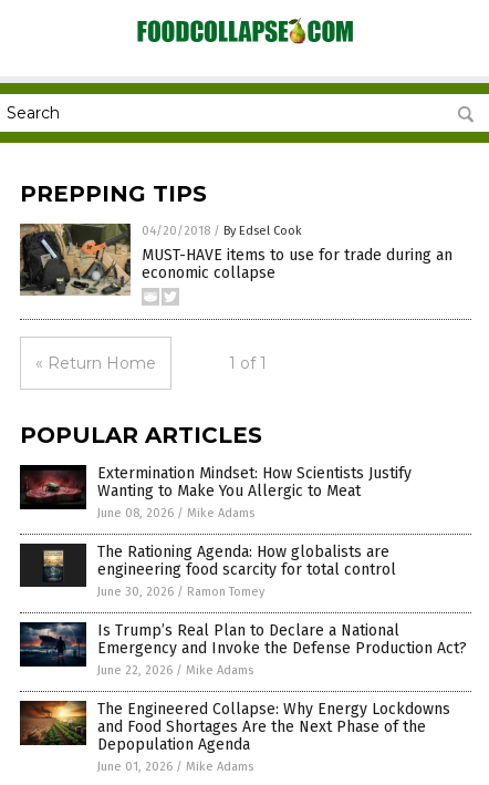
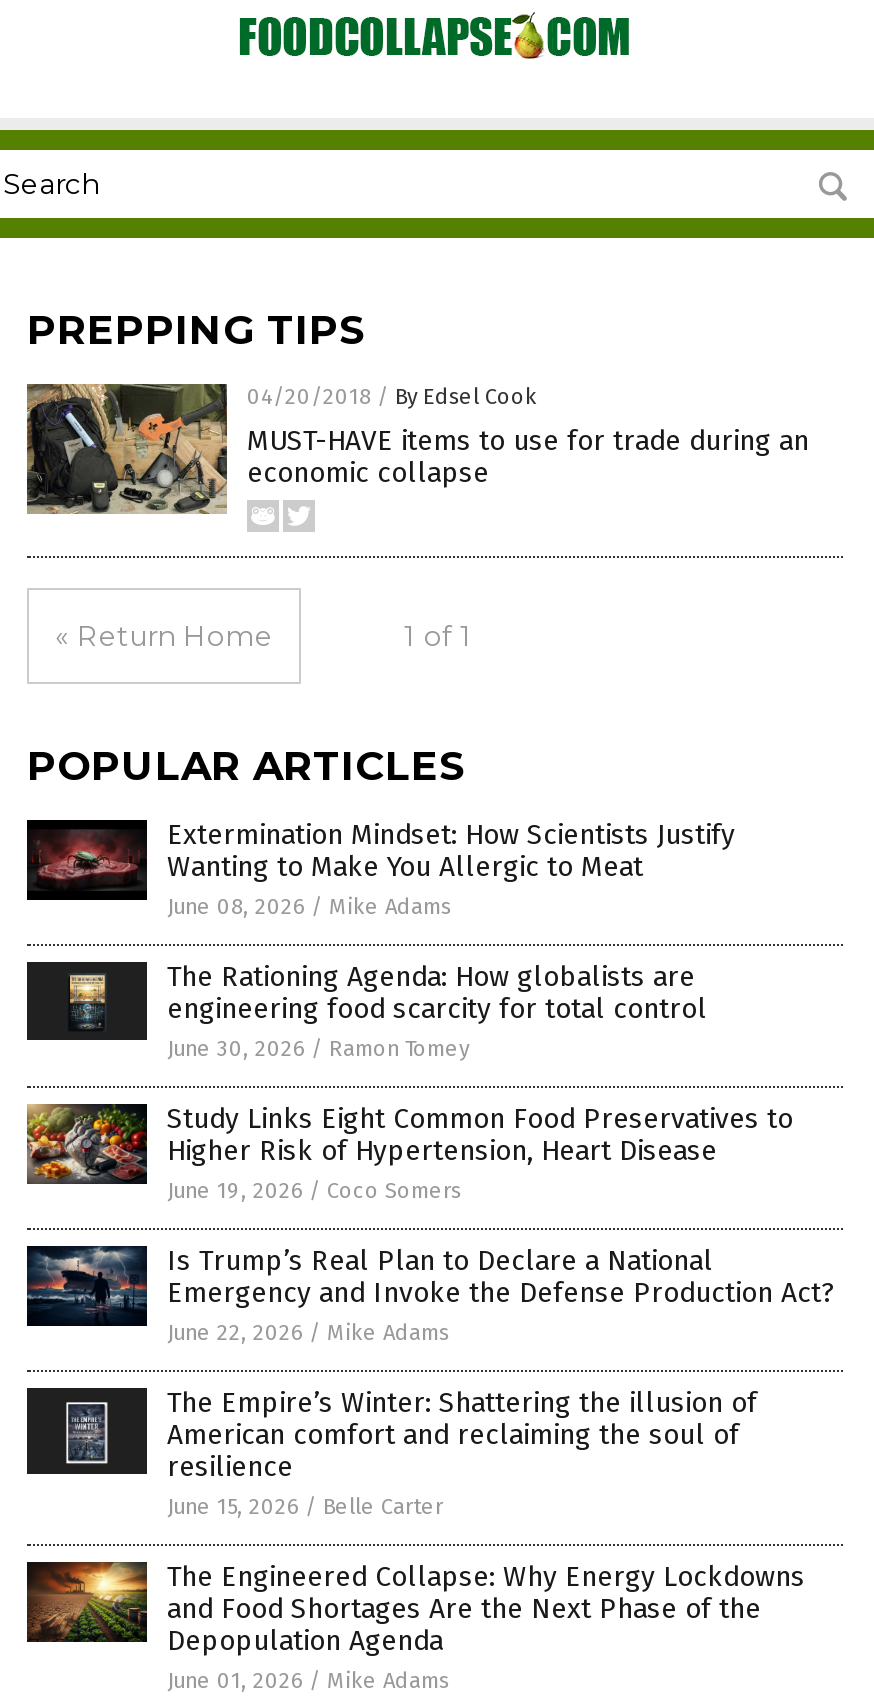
none -> [25,1102,793,1204] [image] | Study Links Eight Common Food Preservatives to | Higher Risk of Hypertension, Heart Disease | June 19, 2026 / Coco Somers
none -> [29,1386,757,1520] [image] | The Empire’s Winter: Shattering the illusion of | American comfort and reclaiming the soul of | resilience | June 15, 2026 / Belle Carter

